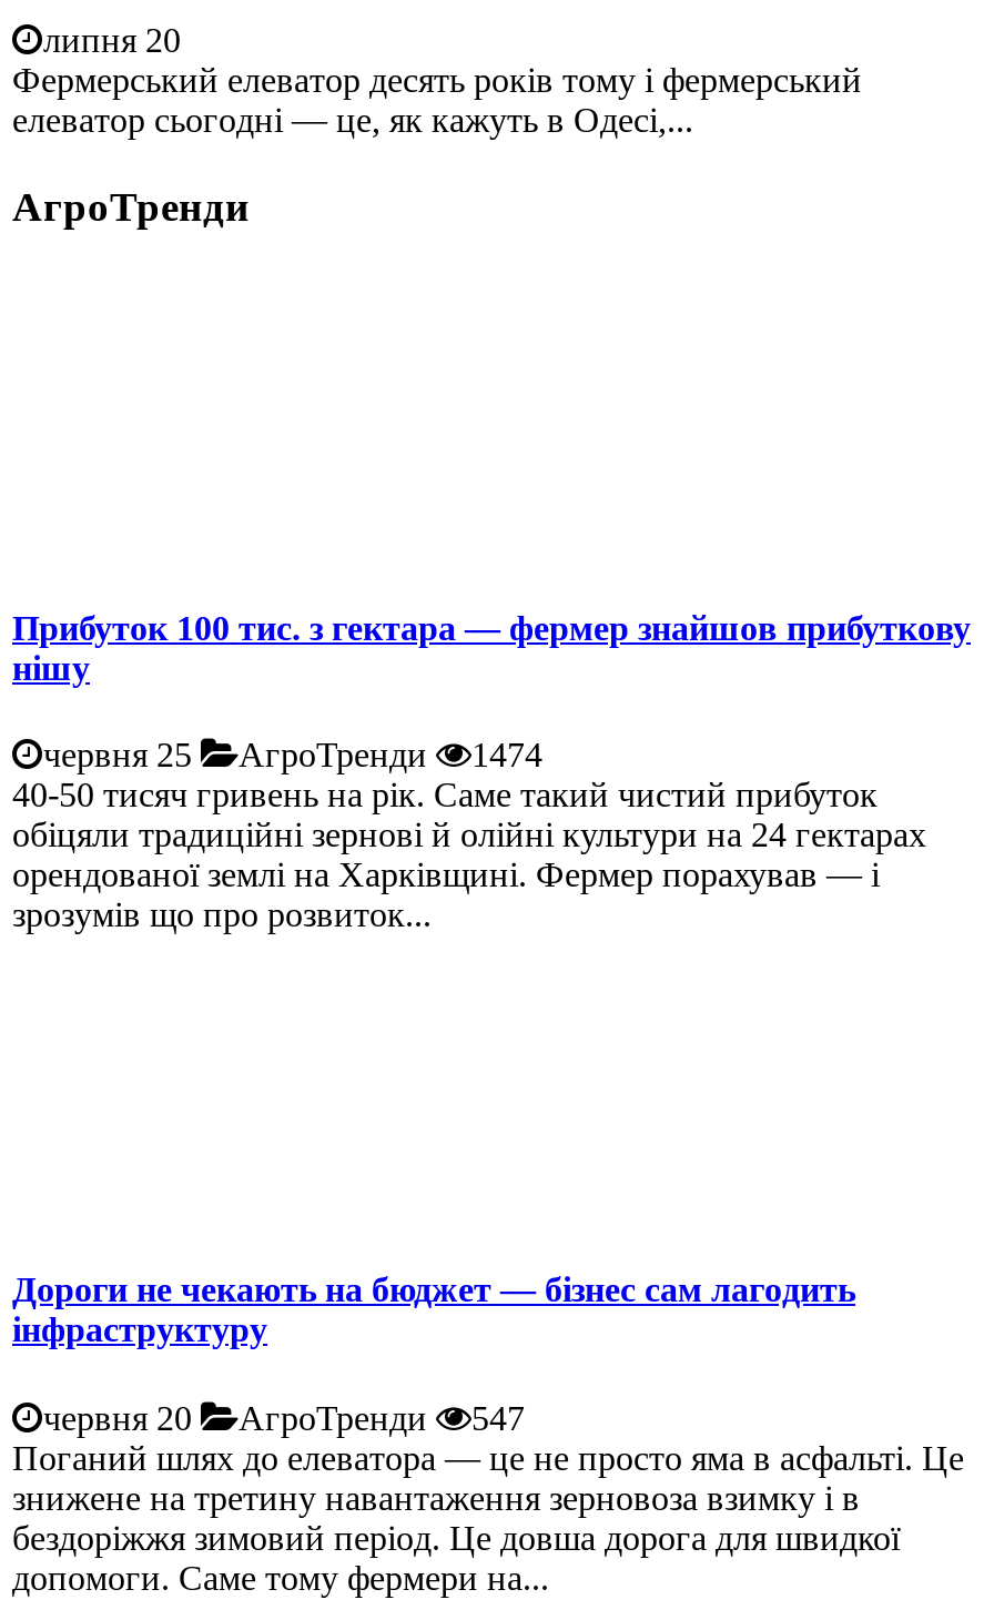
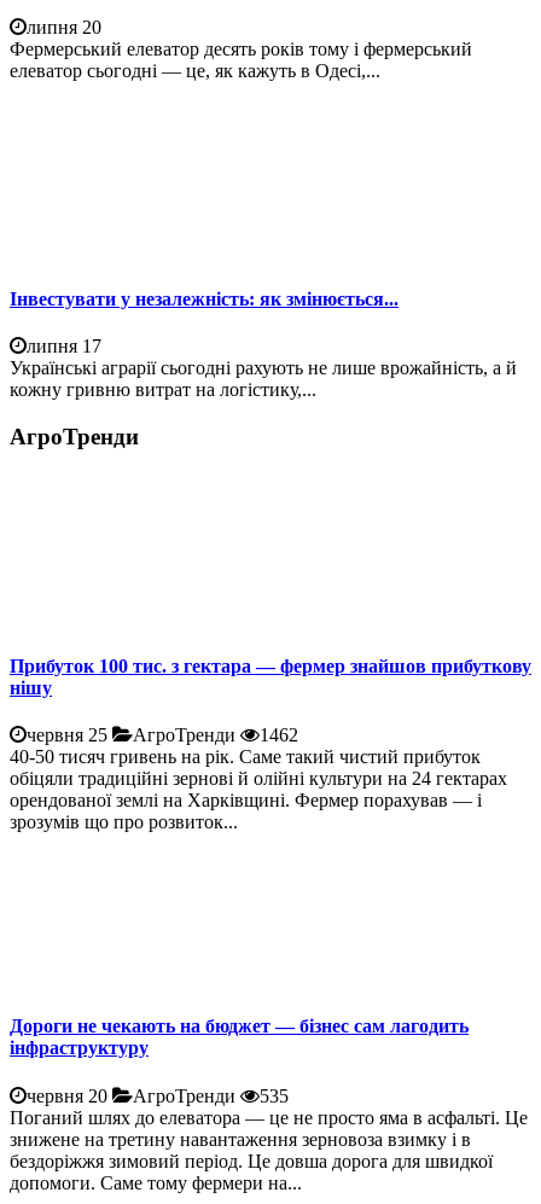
none -> [10,289,517,400] Інвестувати у незалежність: як змінюється... | липня 17 | Українські аграрії сьогодні рахують не лише врожайність, а й | кожну гривню витрат на логістику,...
[43,736,542,774] червня 25 АгроТренди 1474 -> [27,725,298,745] червня 25 АгроТренди 1462
[43,1398,525,1436] червня 20 АгроТренди 547 -> [27,1085,289,1106] червня 20 АгроТренди 535

